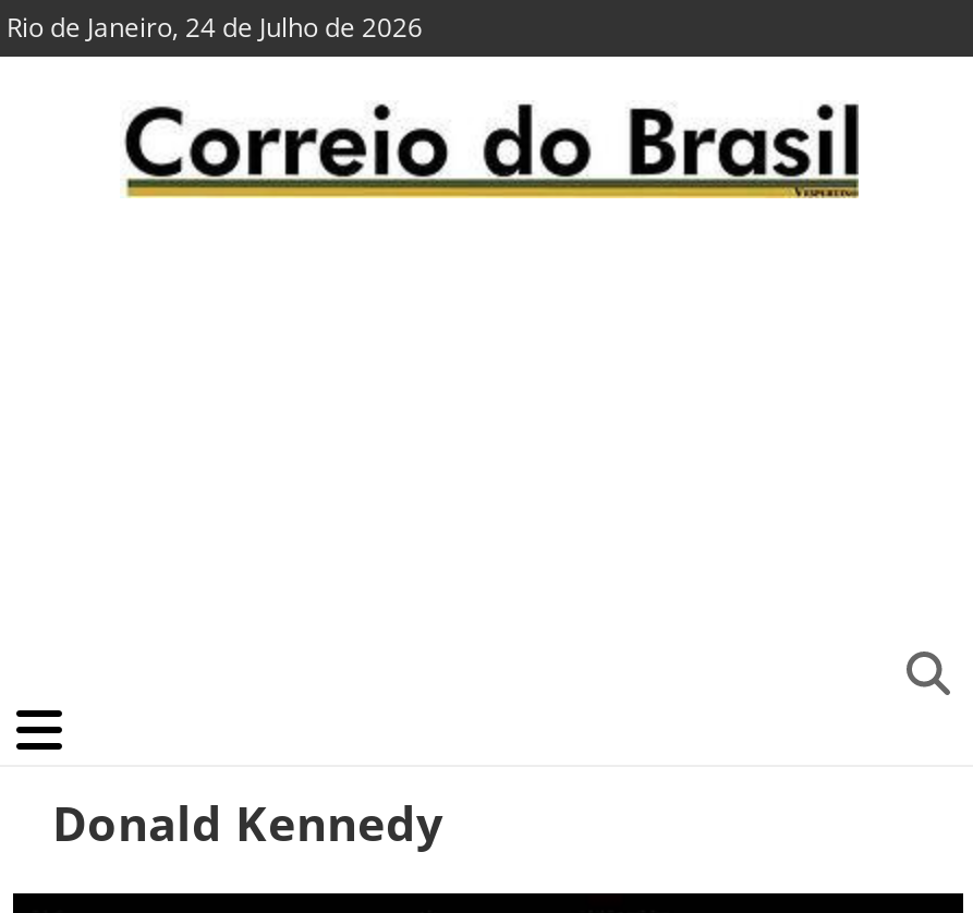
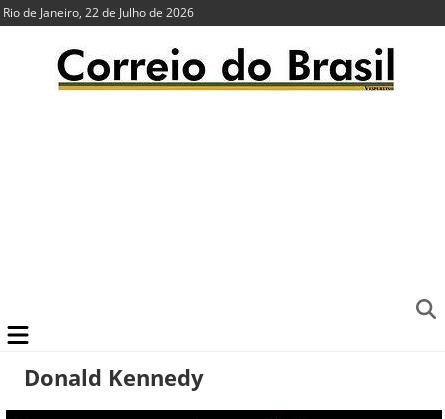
[7,9,423,46] Rio de Janeiro, 24 de Julho de 2026 -> [3,4,194,21] Rio de Janeiro, 22 de Julho de 2026

